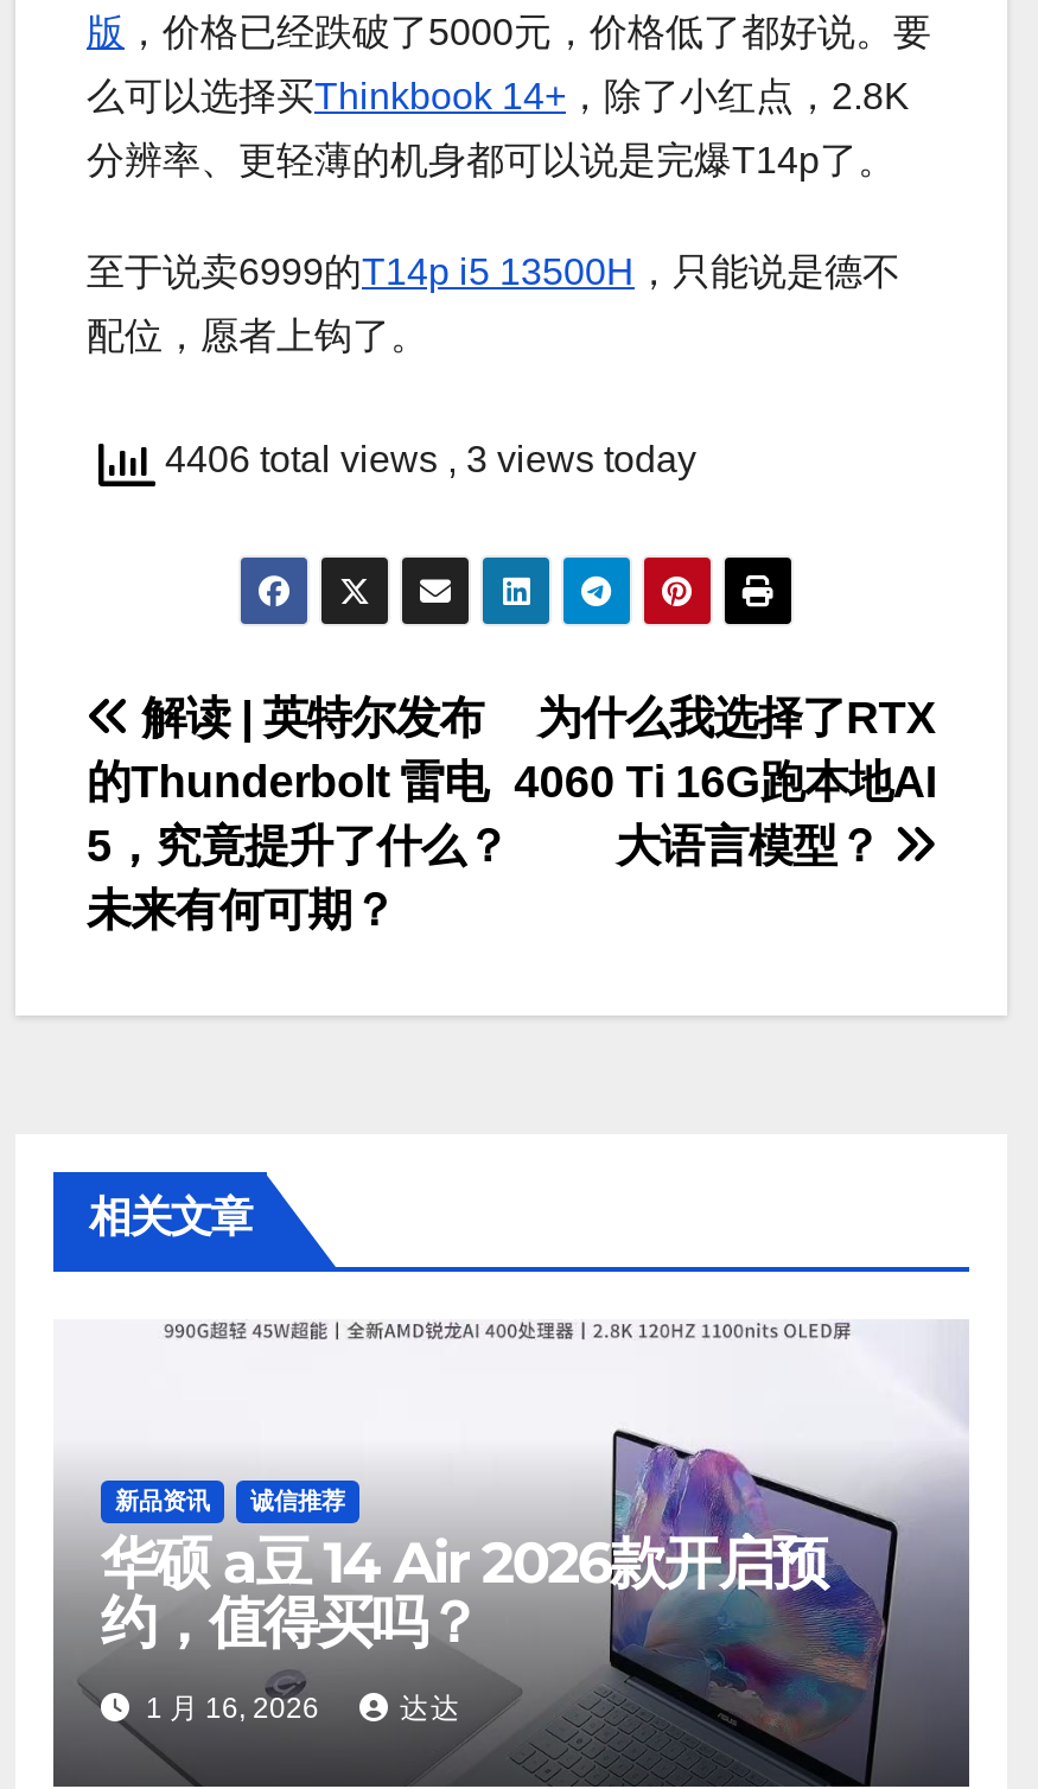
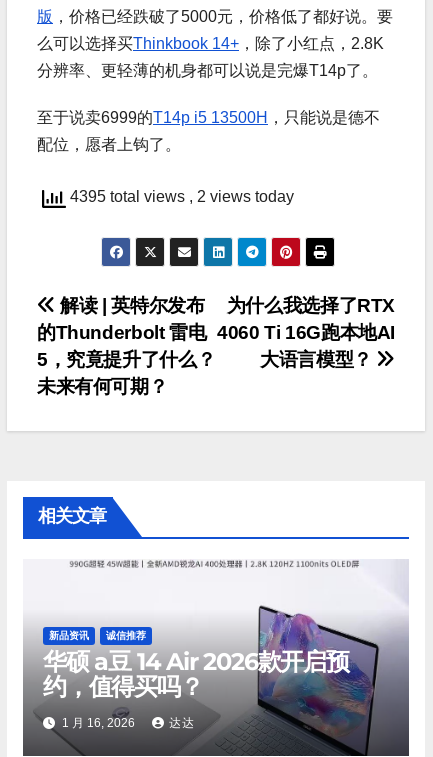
[155,440,696,480] 4406 total views, 3 views today -> [66,188,294,205] 4395 total views, 2 views today

